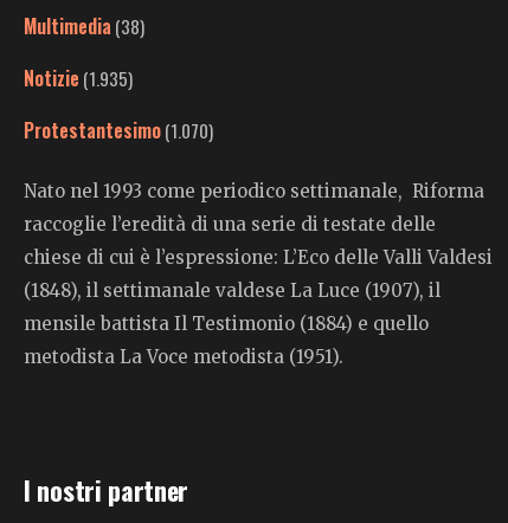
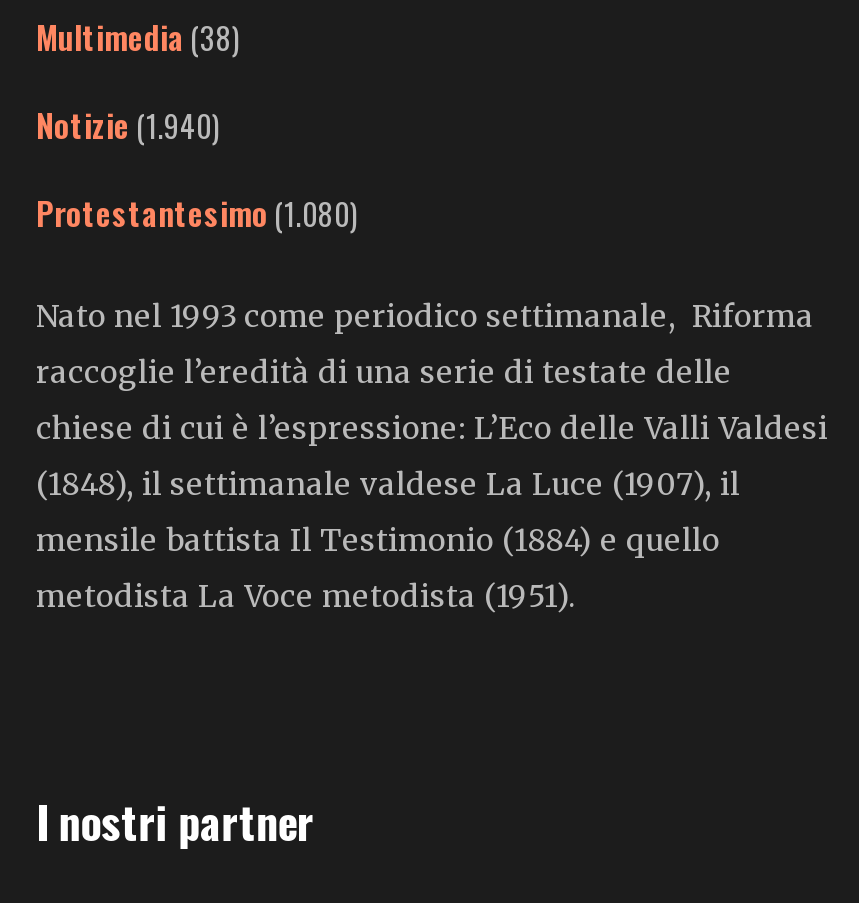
[24,64,133,92] Notizie (1.935) -> [36,101,220,149] Notizie (1.940)
[24,116,213,144] Protestantesimo (1.070) -> [36,189,358,237] Protestantesimo (1.080)

